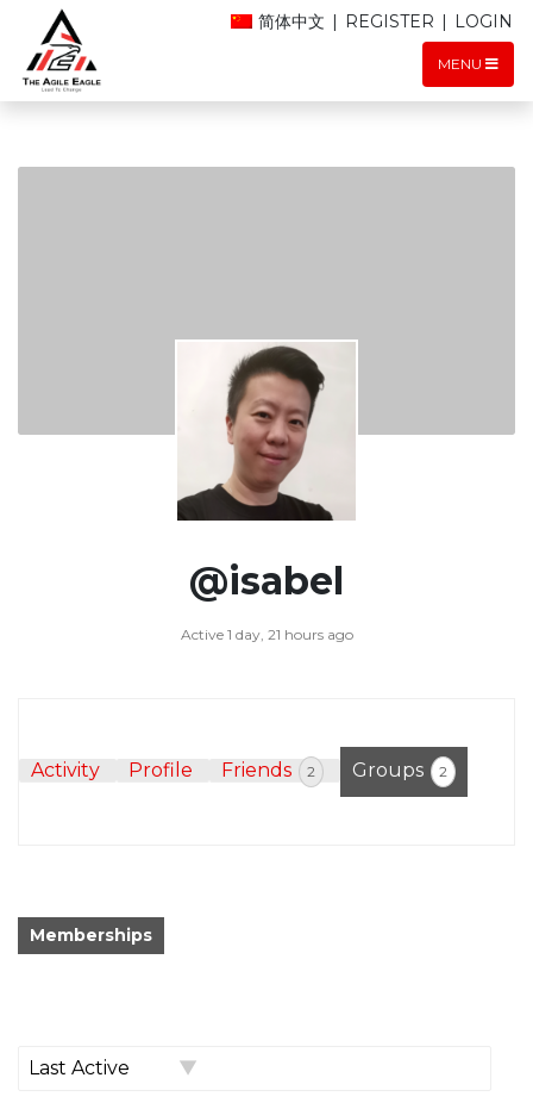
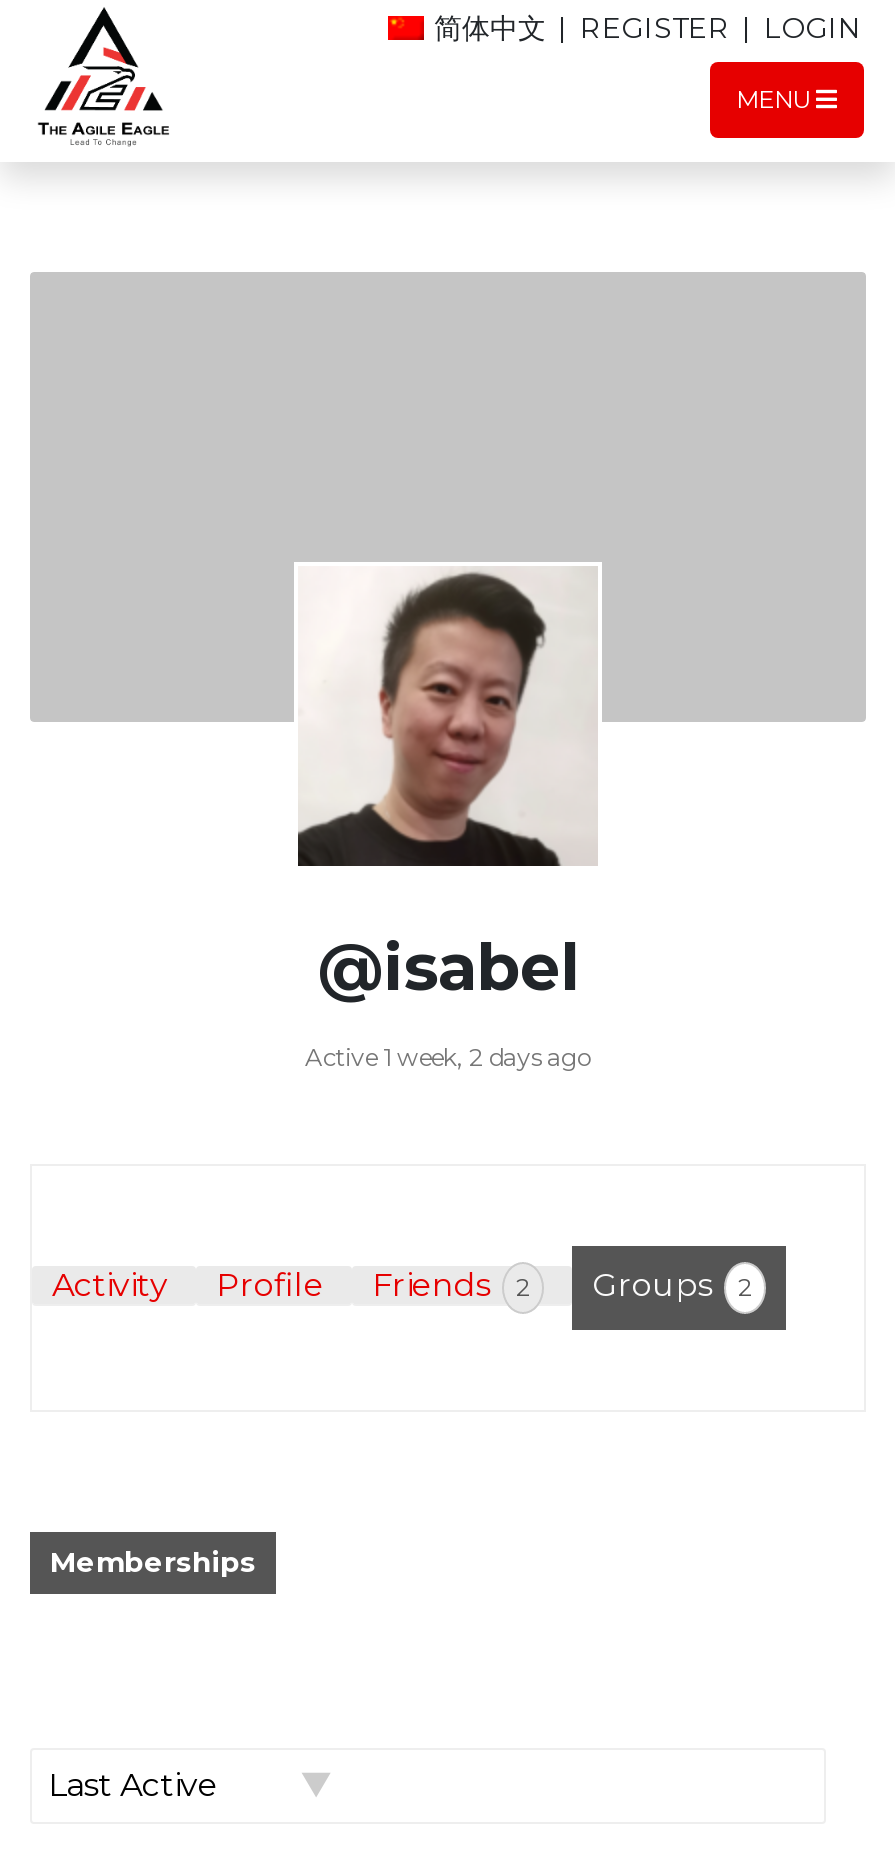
[180,625,353,643] Active 1 day, 21 hours ago -> [305,1042,591,1072] Active 1 week, 2 days ago

